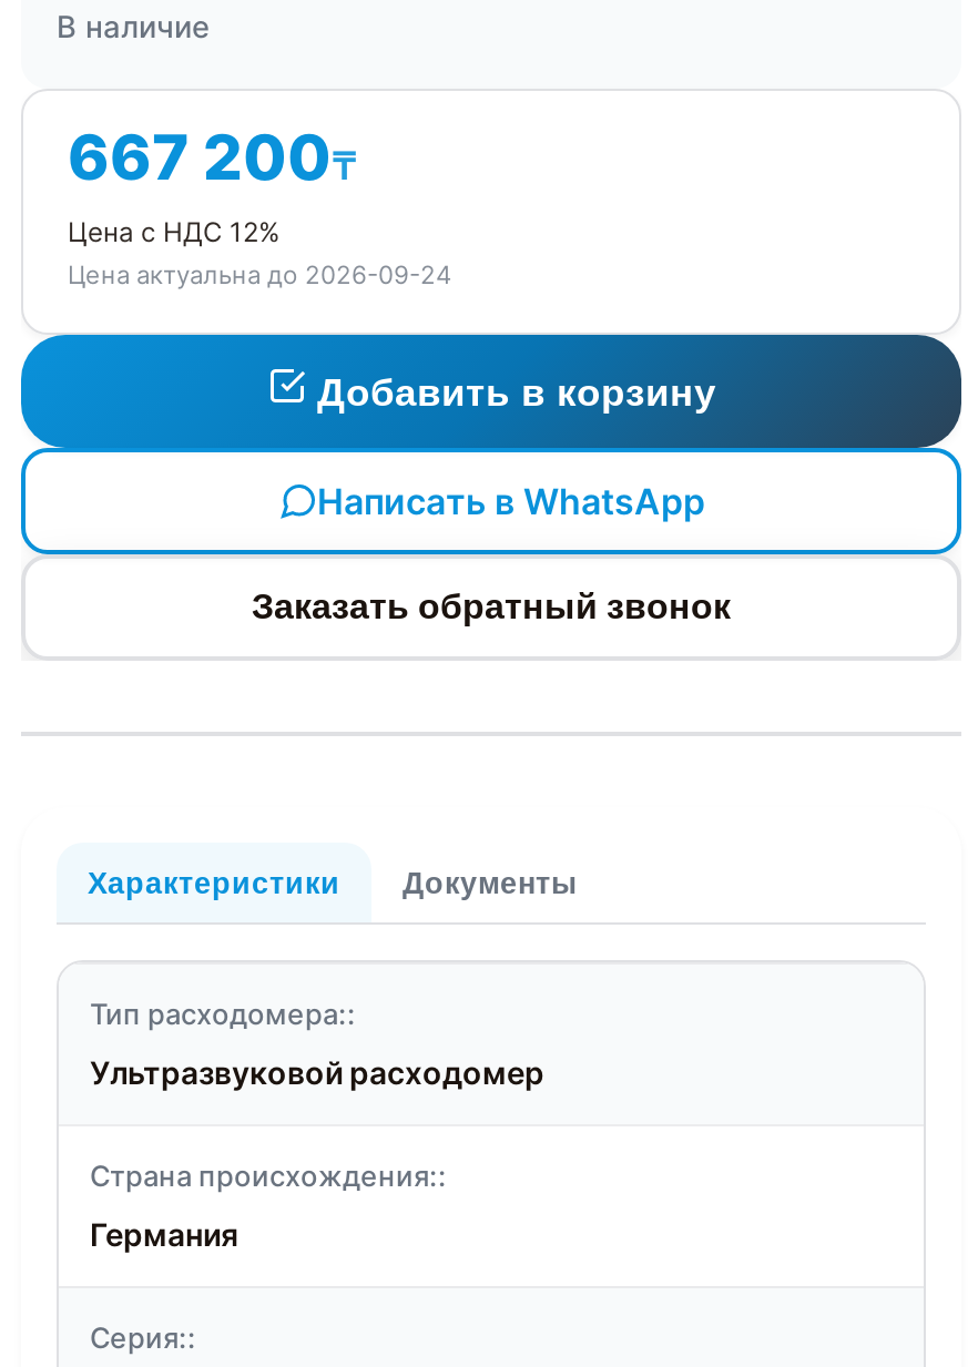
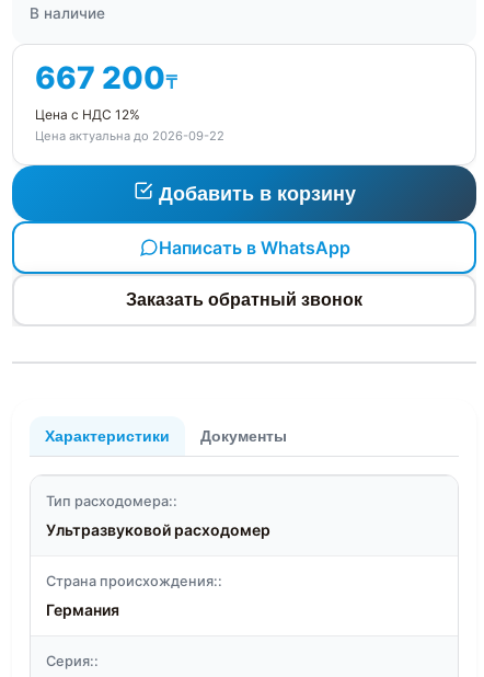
[68,260,451,291] Цена актуальна до 2026-09-24 -> [35,129,224,144] Цена актуальна до 2026-09-22

